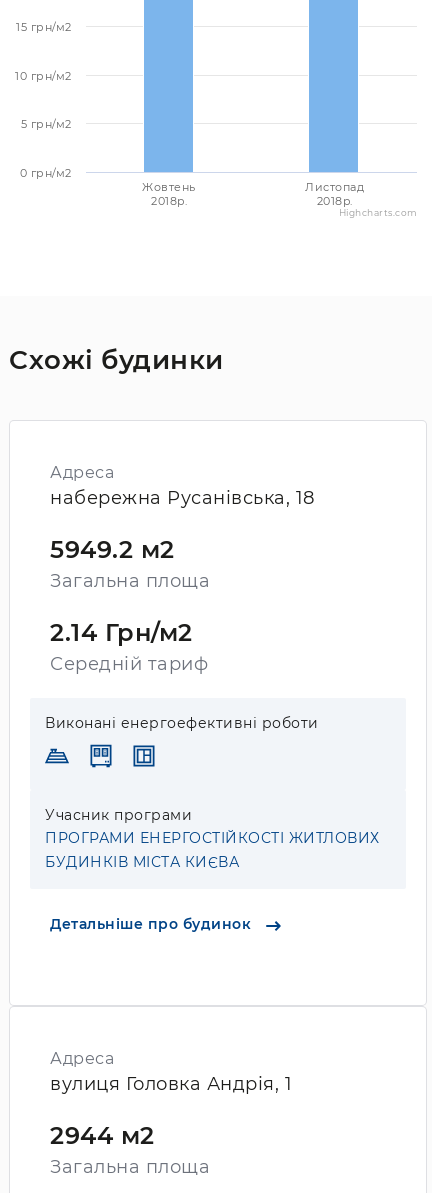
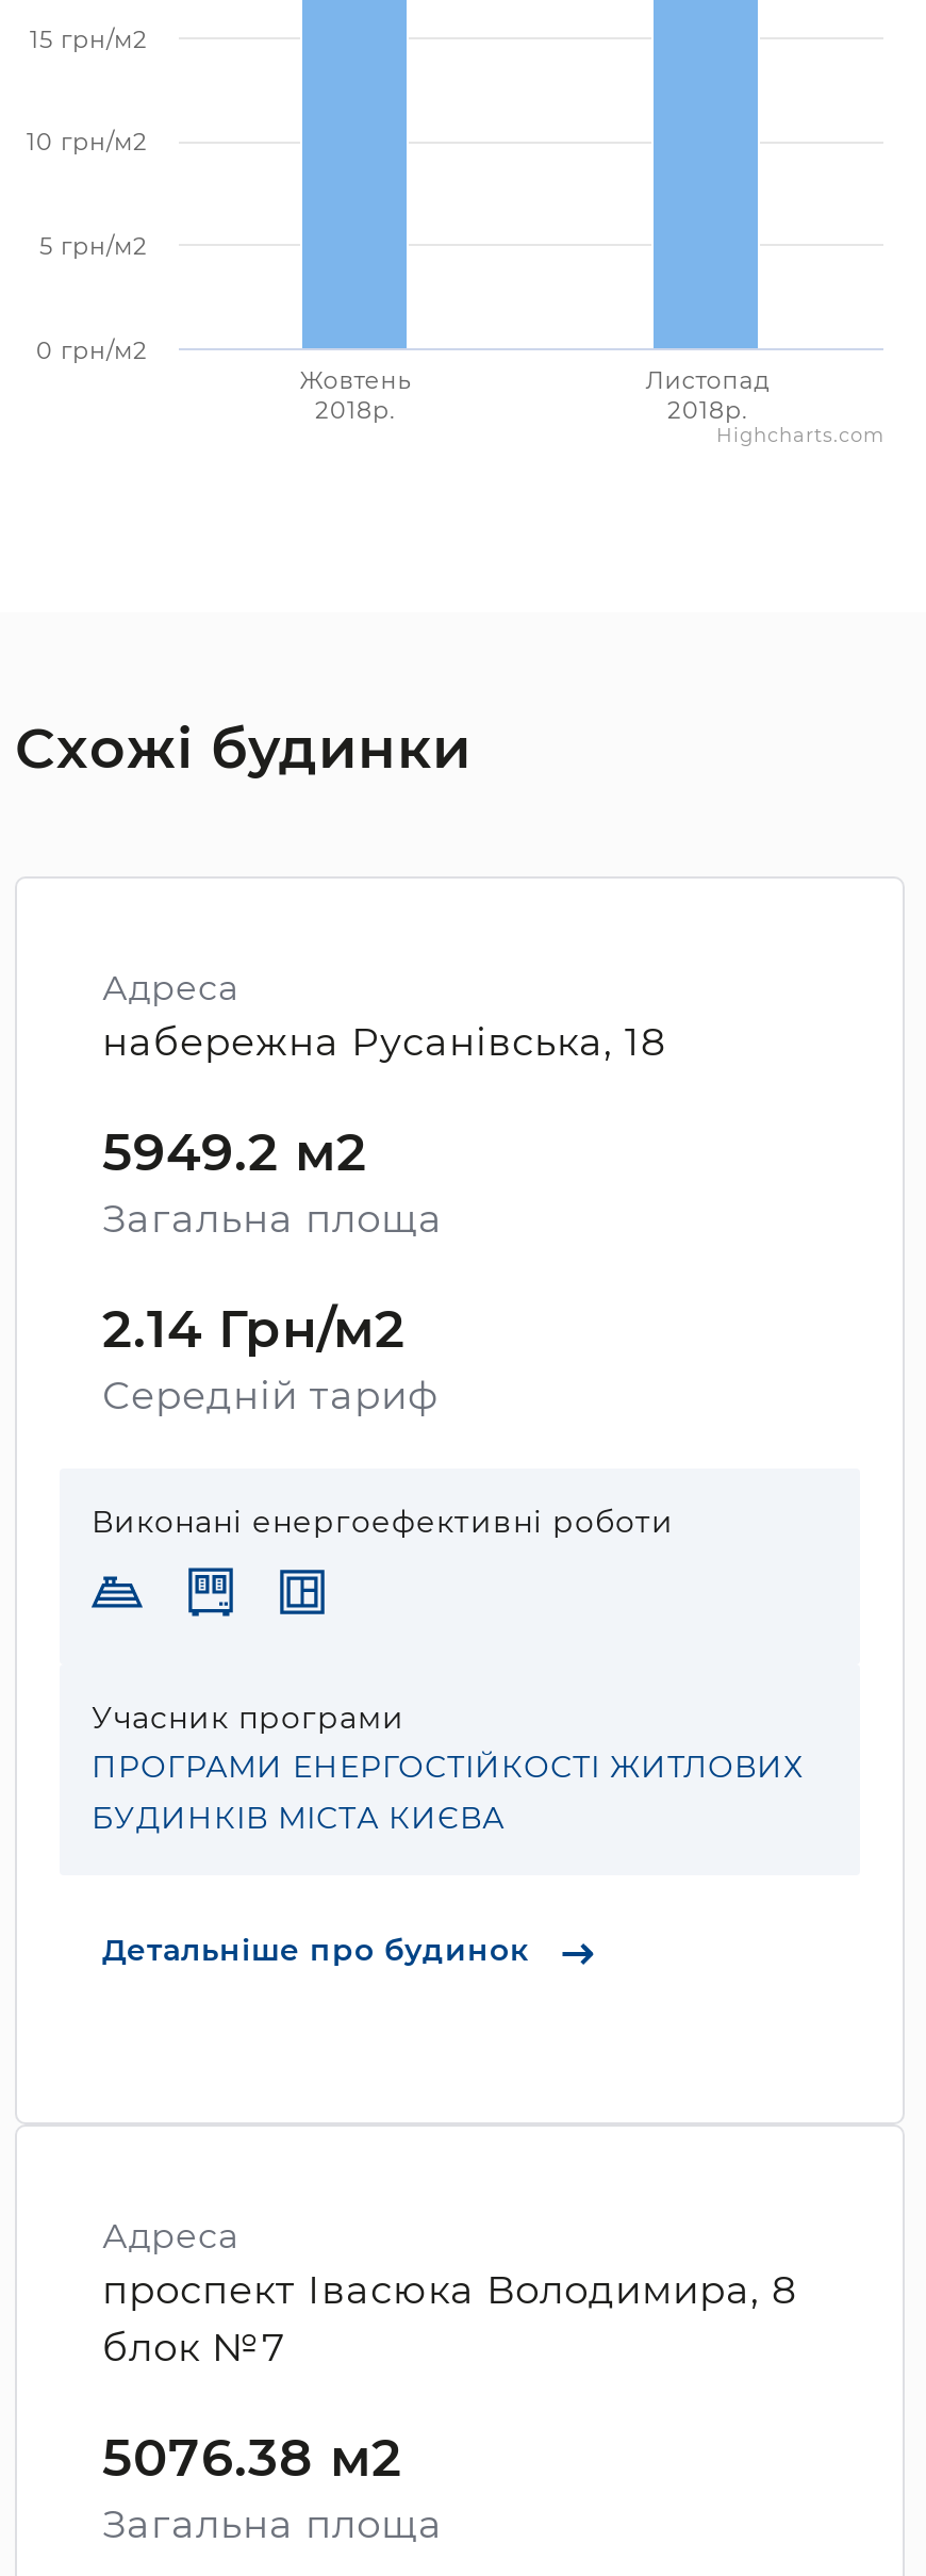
[50,1073,292,1095] вулиця Головка Андрія, 1 -> [102,2268,796,2372] проспект Івасюка Володимира, 8 | блок №7
[50,1121,154,1150] 2944 м2 -> [102,2428,402,2489] 5076.38 м2

